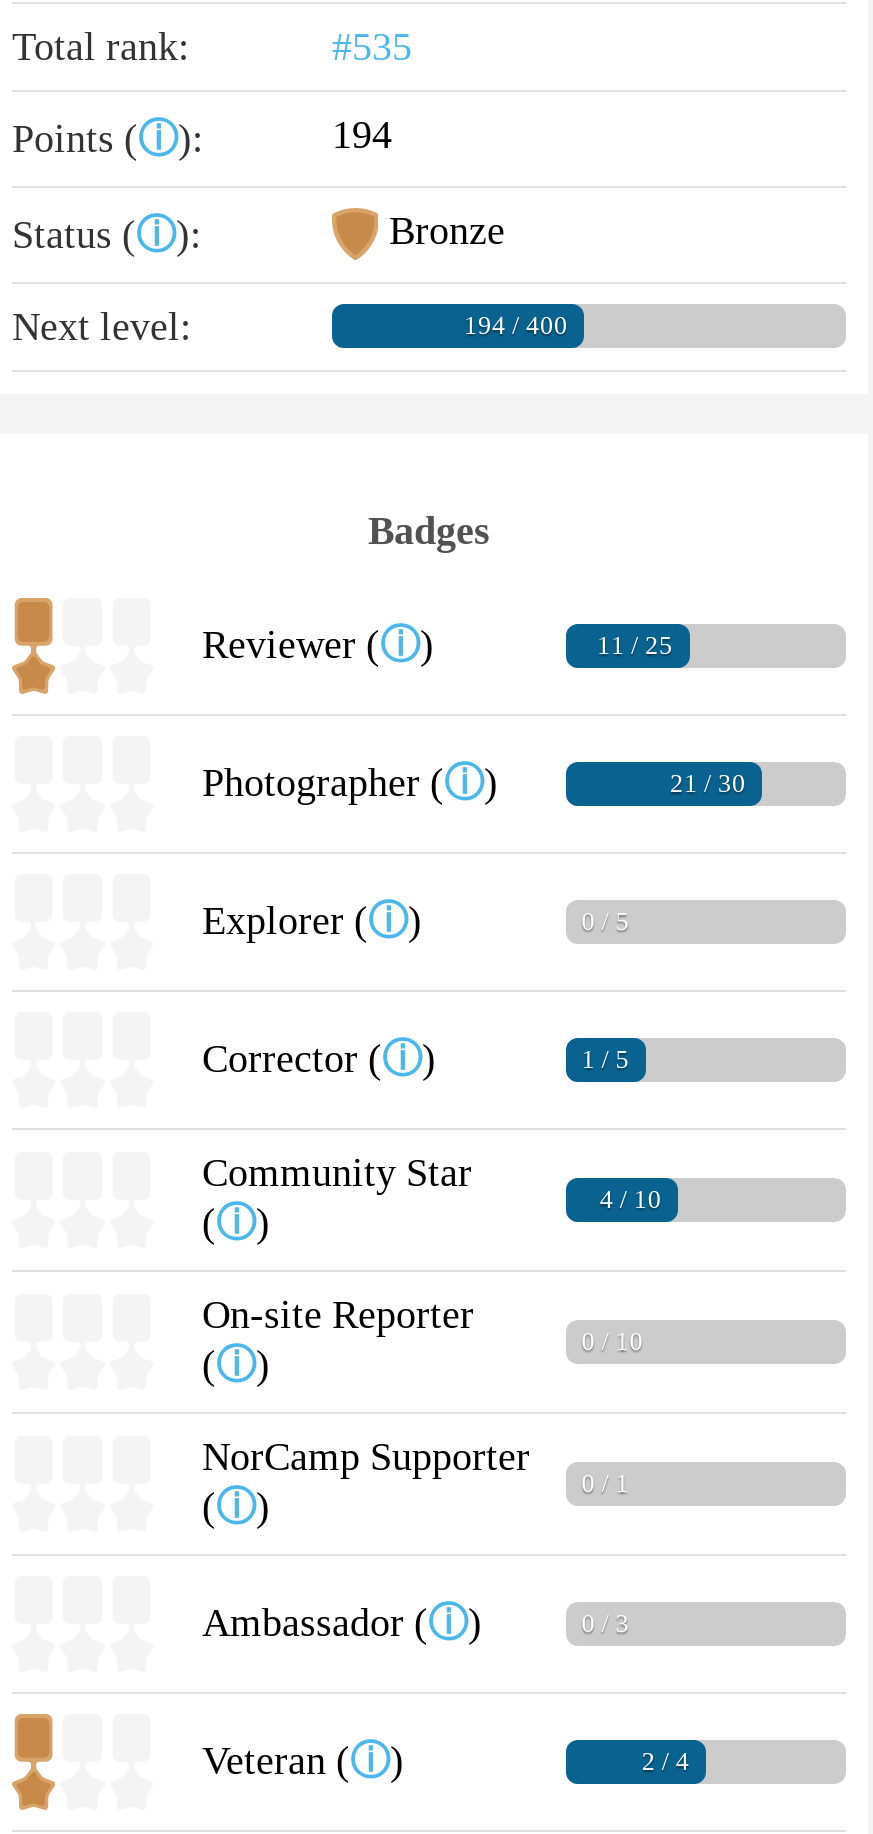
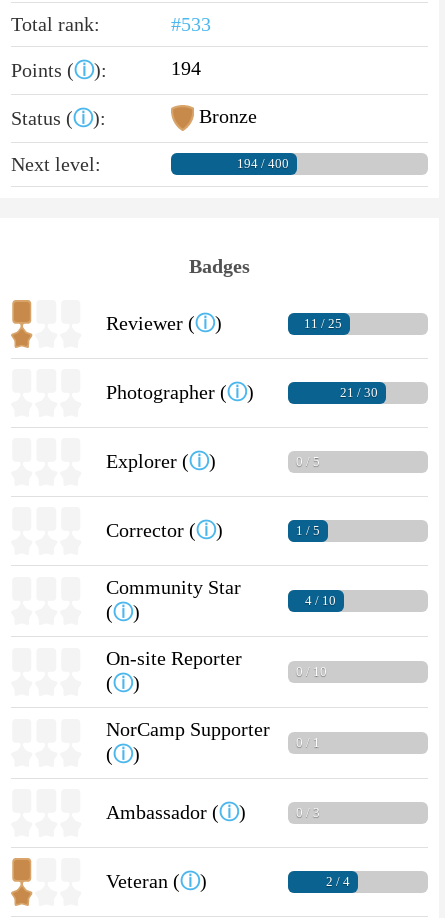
[332,24,412,68] #535 -> [171,13,211,35] #533

